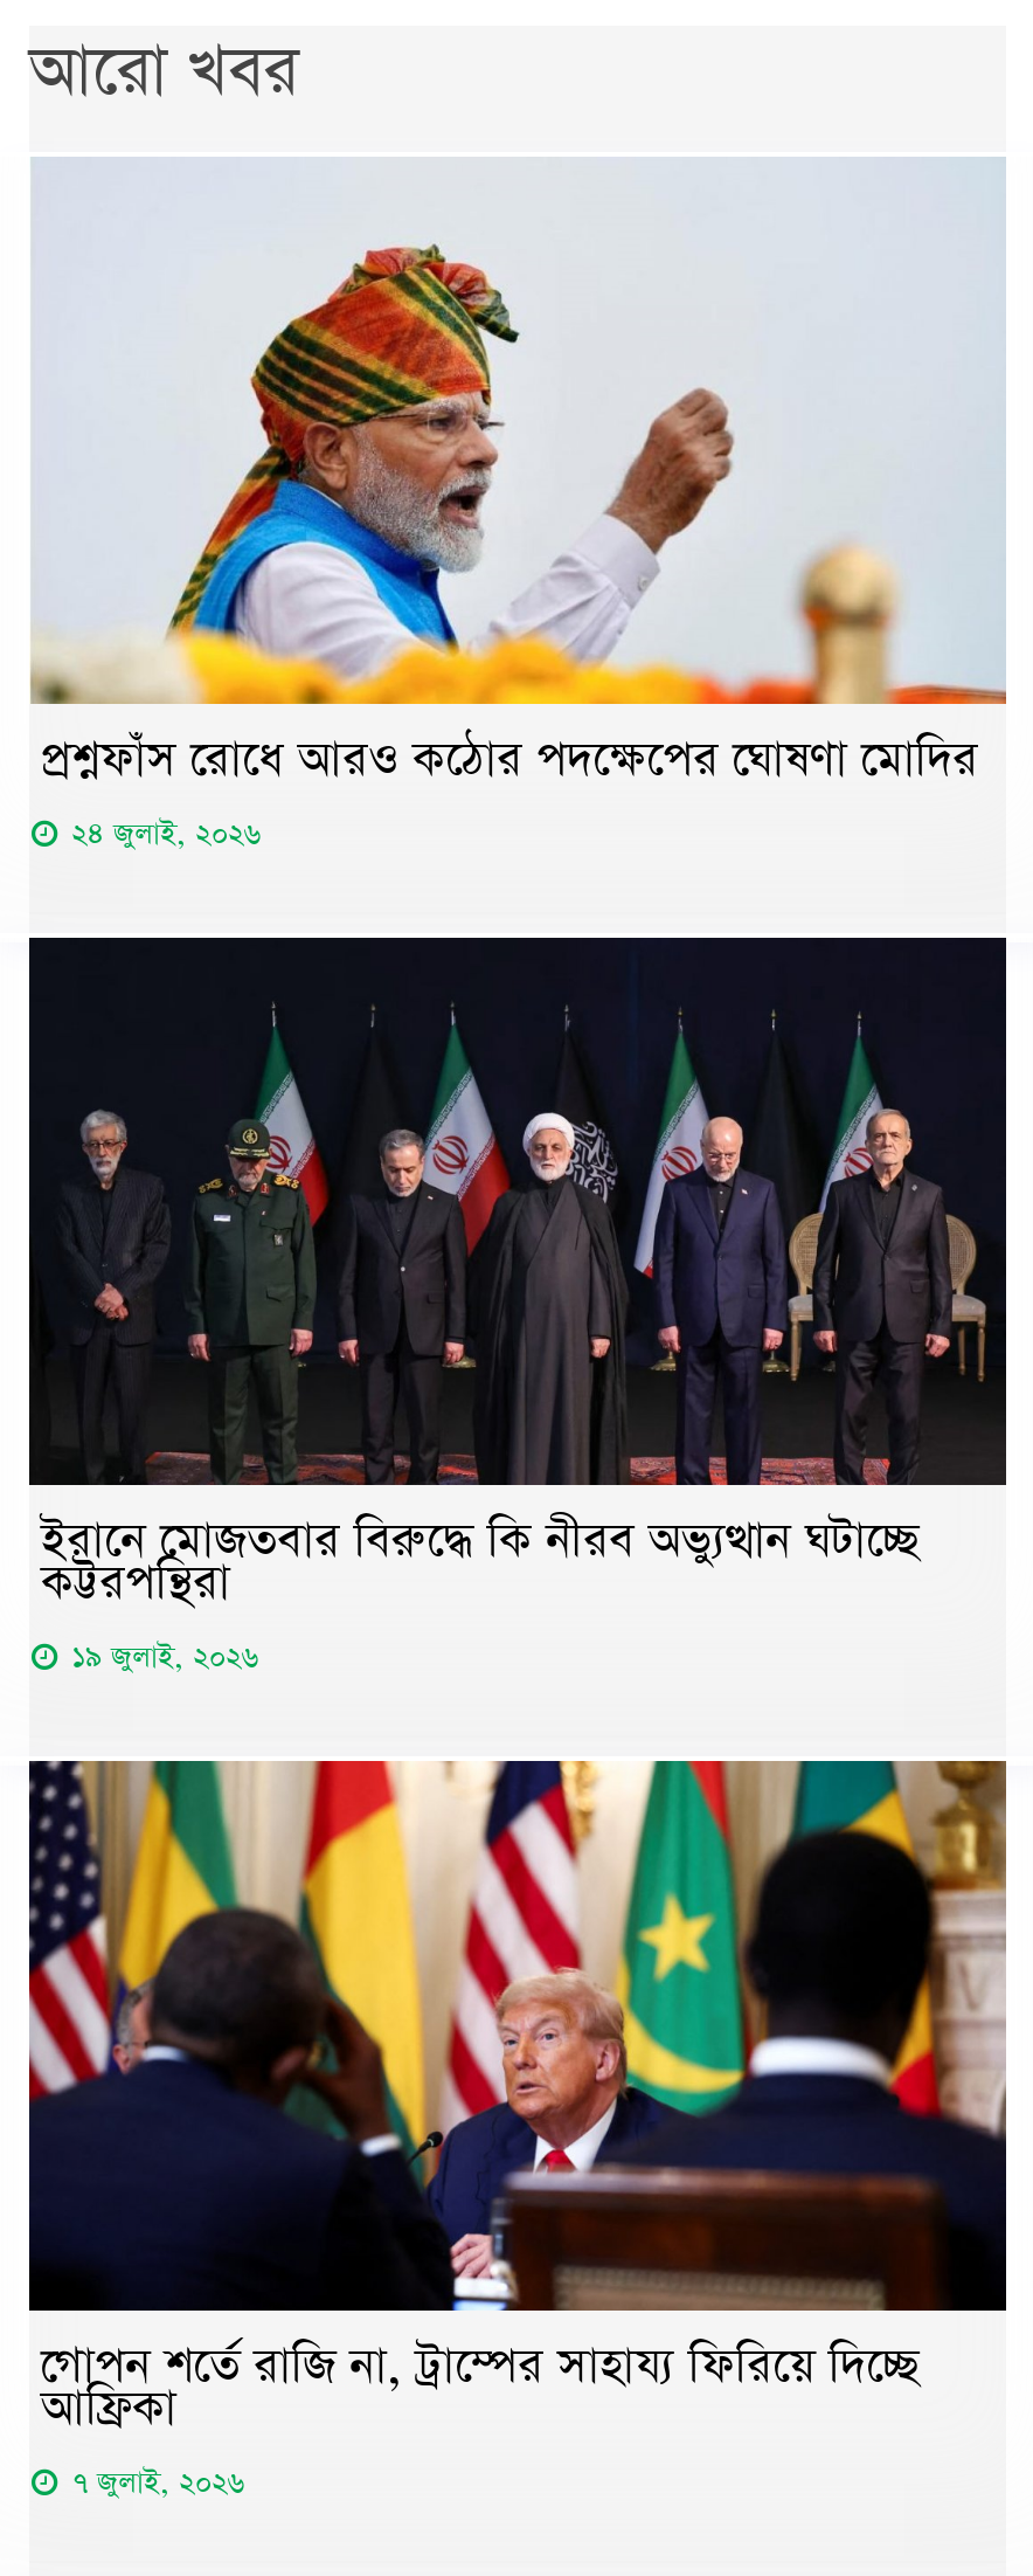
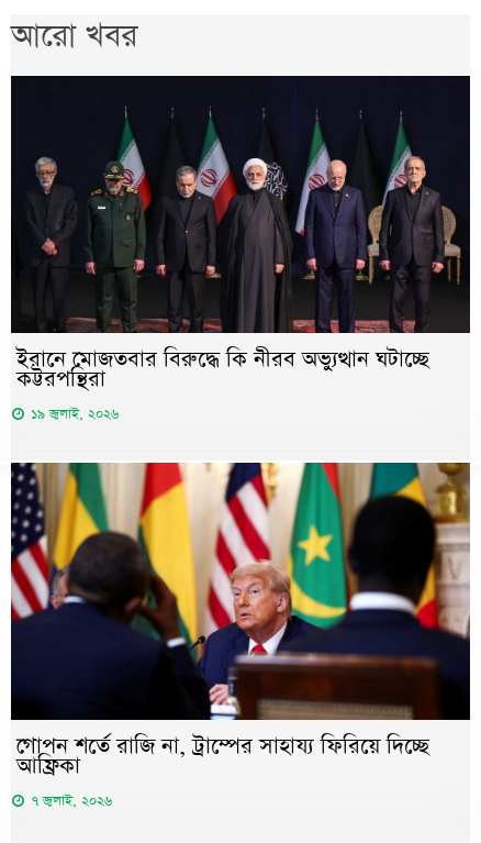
[29,157,1008,854] [image] | প্রশ্নফাঁস রোধে আরও কঠোর পদক্ষেপের ঘোষণা মোদির | ২৪ জুলাই, ২০২৬ -> none

